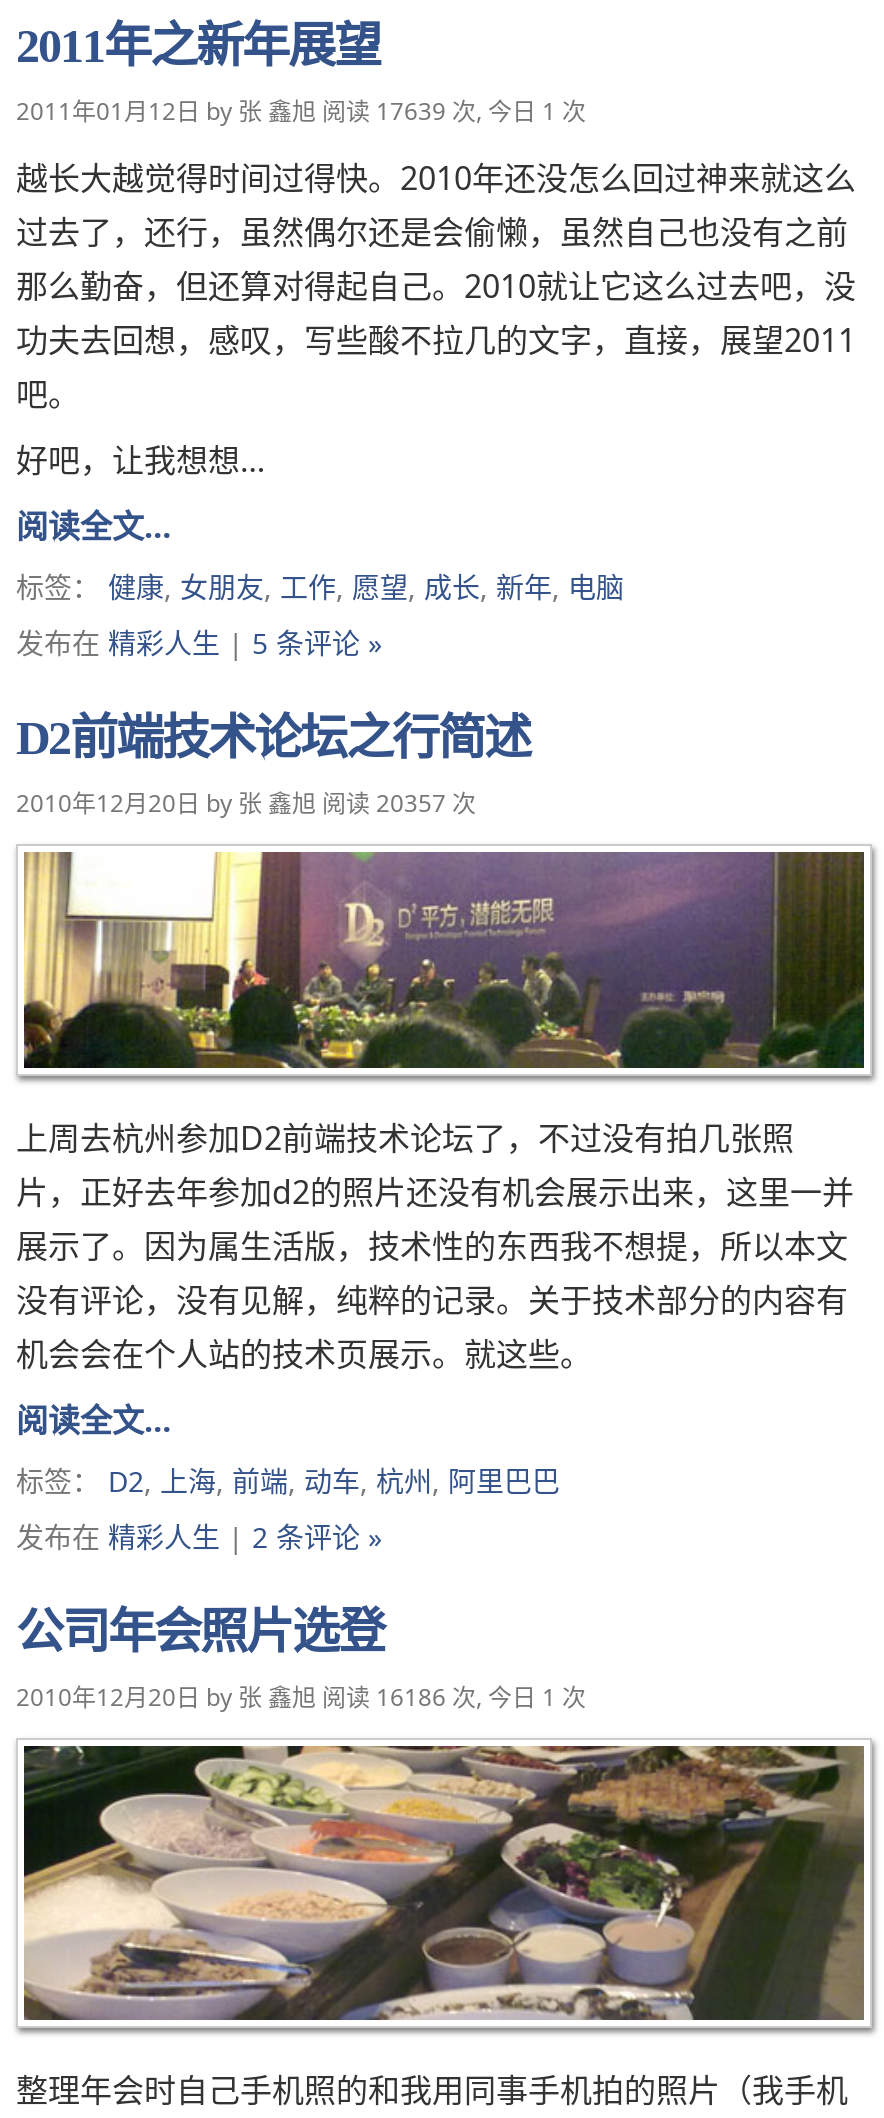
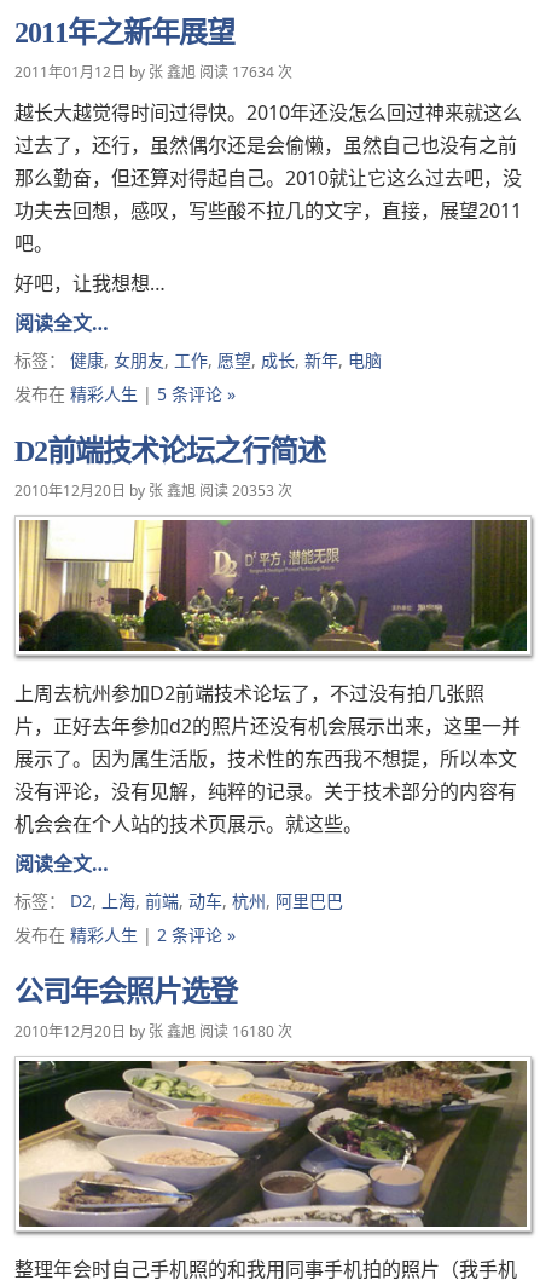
[16,93,586,127] 2011年01月12日by张 鑫旭阅读 17639 次, 今日 1 次 -> [14,61,292,82] 2011年01月12日by张 鑫旭阅读 17634 次
[16,785,476,819] 2010年12月20日by张 鑫旭阅读 20357 次 -> [14,480,292,500] 2010年12月20日by张 鑫旭阅读 20353 次
[16,1680,586,1714] 2010年12月20日by张 鑫旭阅读 16186 次, 今日 1 次 -> [14,1021,292,1042] 2010年12月20日by张 鑫旭阅读 16180 次

